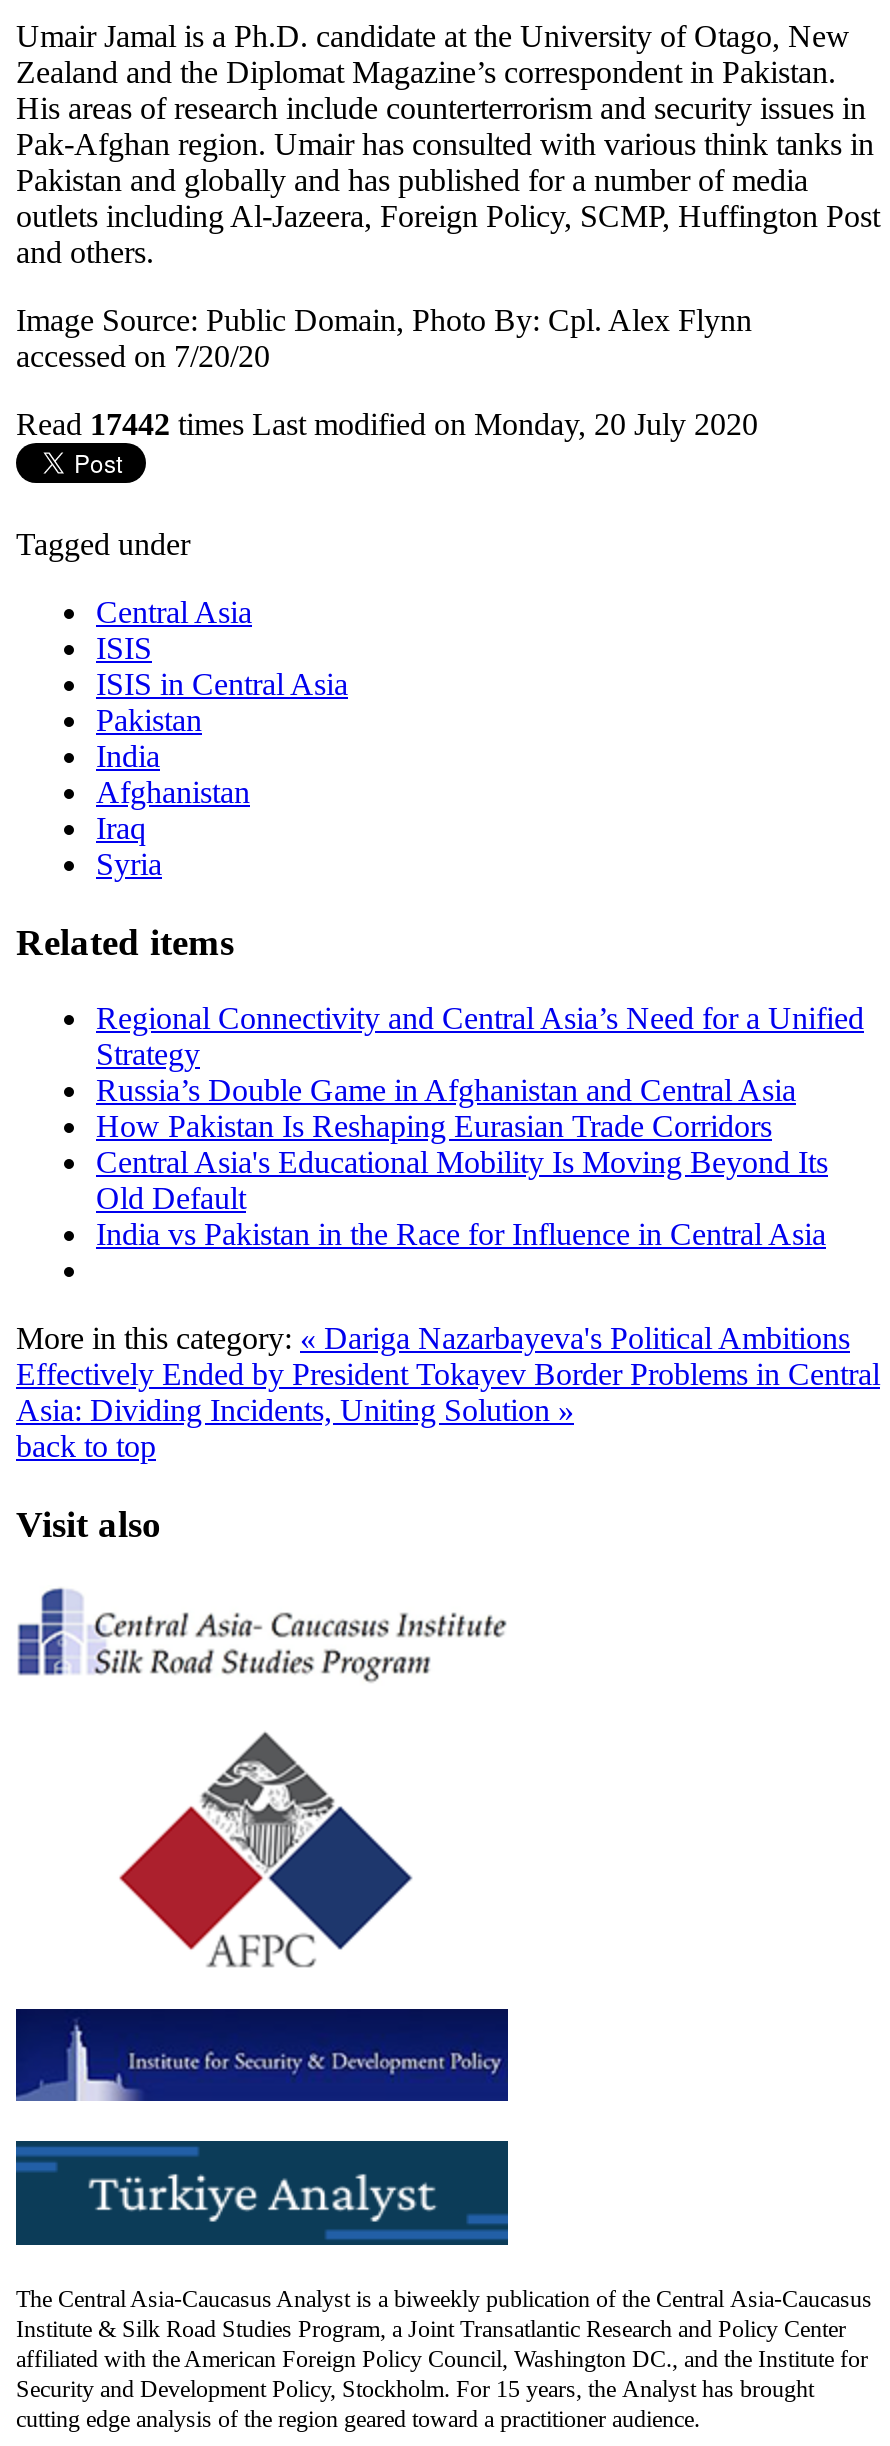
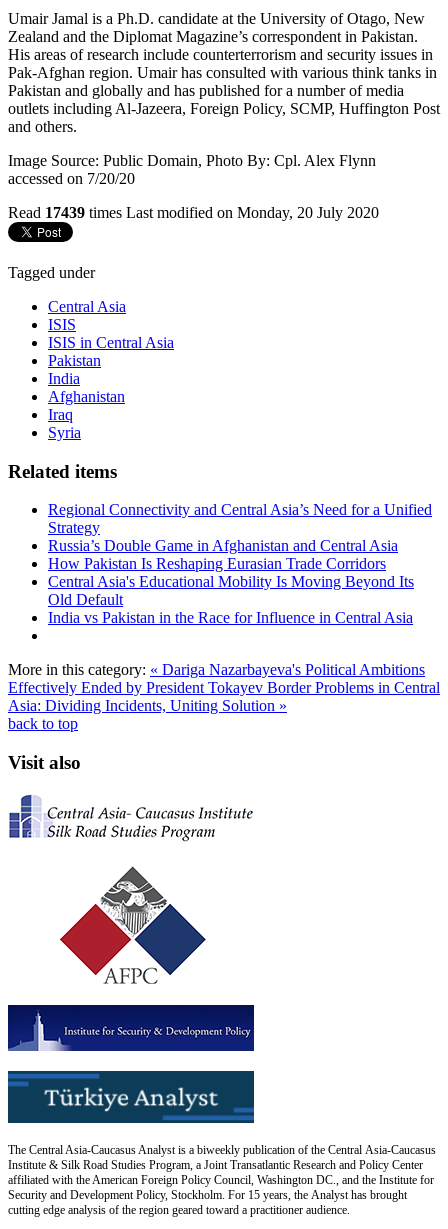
[16,407,758,441] Read 17442 times Last modified on Monday, 20 July 2020 -> [8,204,379,221] Read 17439 times Last modified on Monday, 20 July 2020

